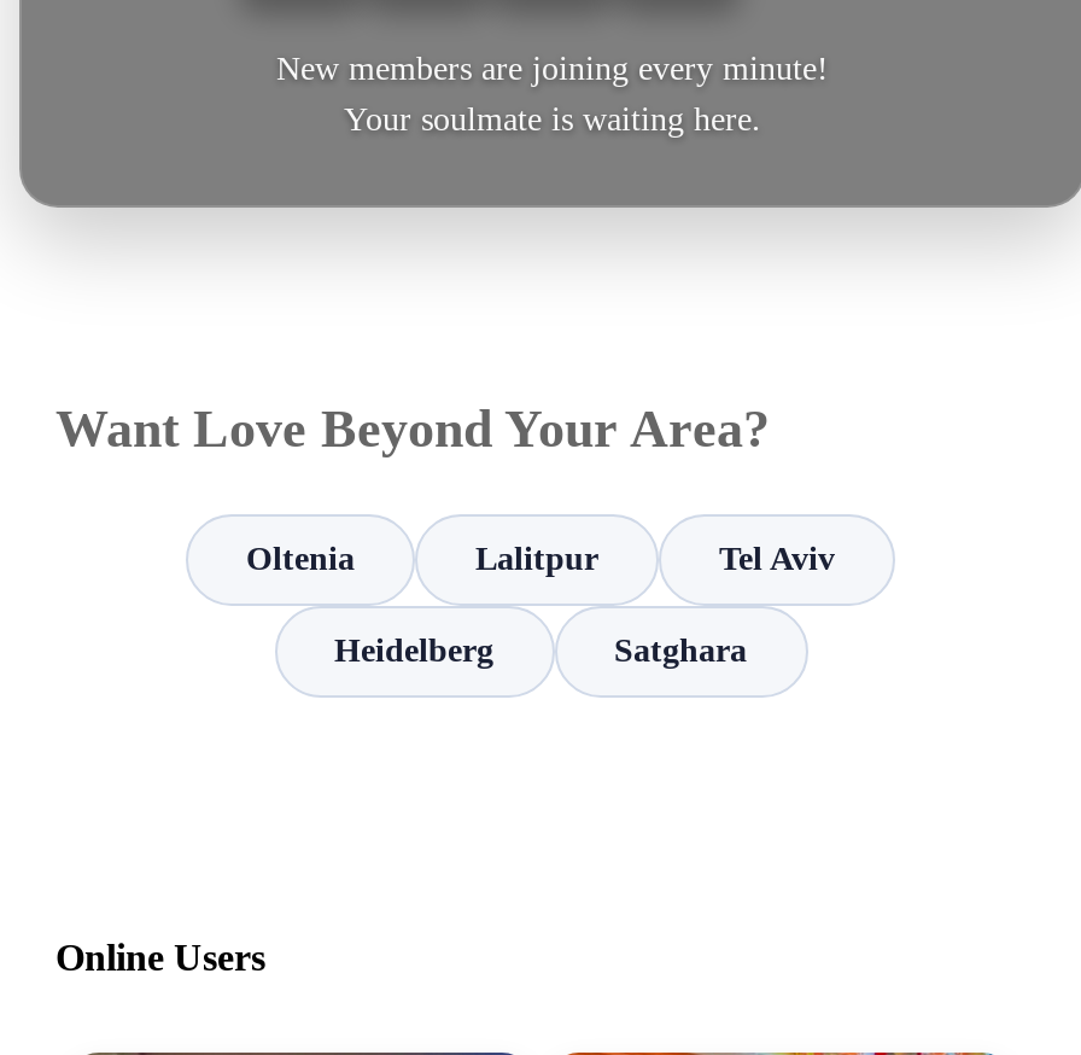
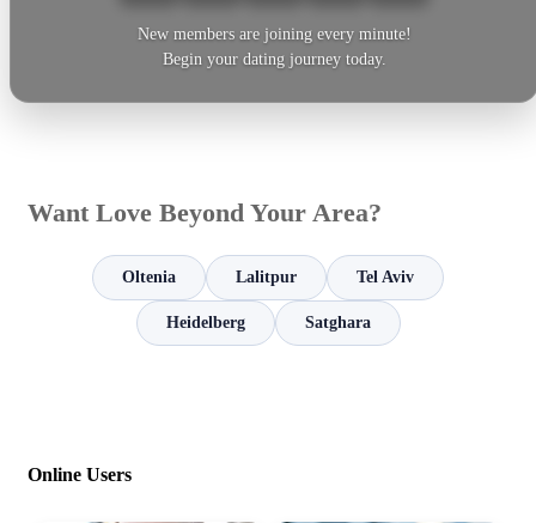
[344,101,761,137] Your soulmate is waiting here. -> [162,50,386,68] Begin your dating journey today.

